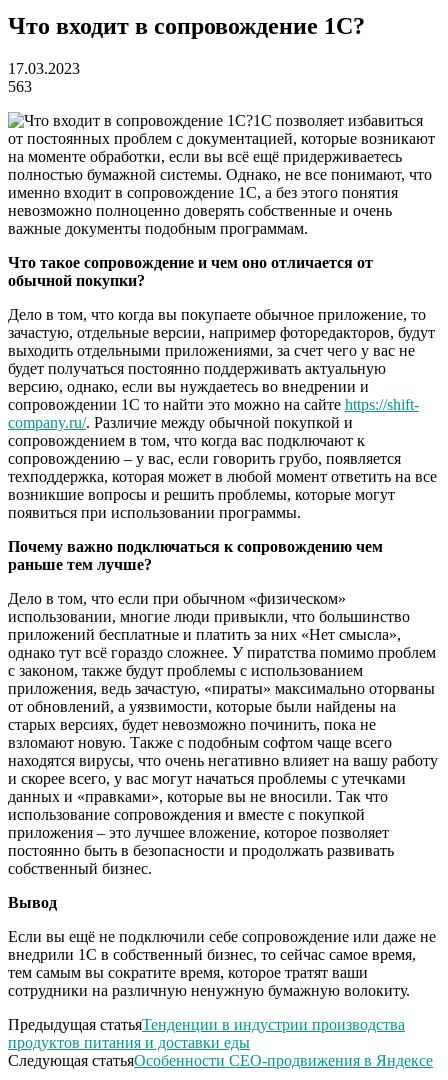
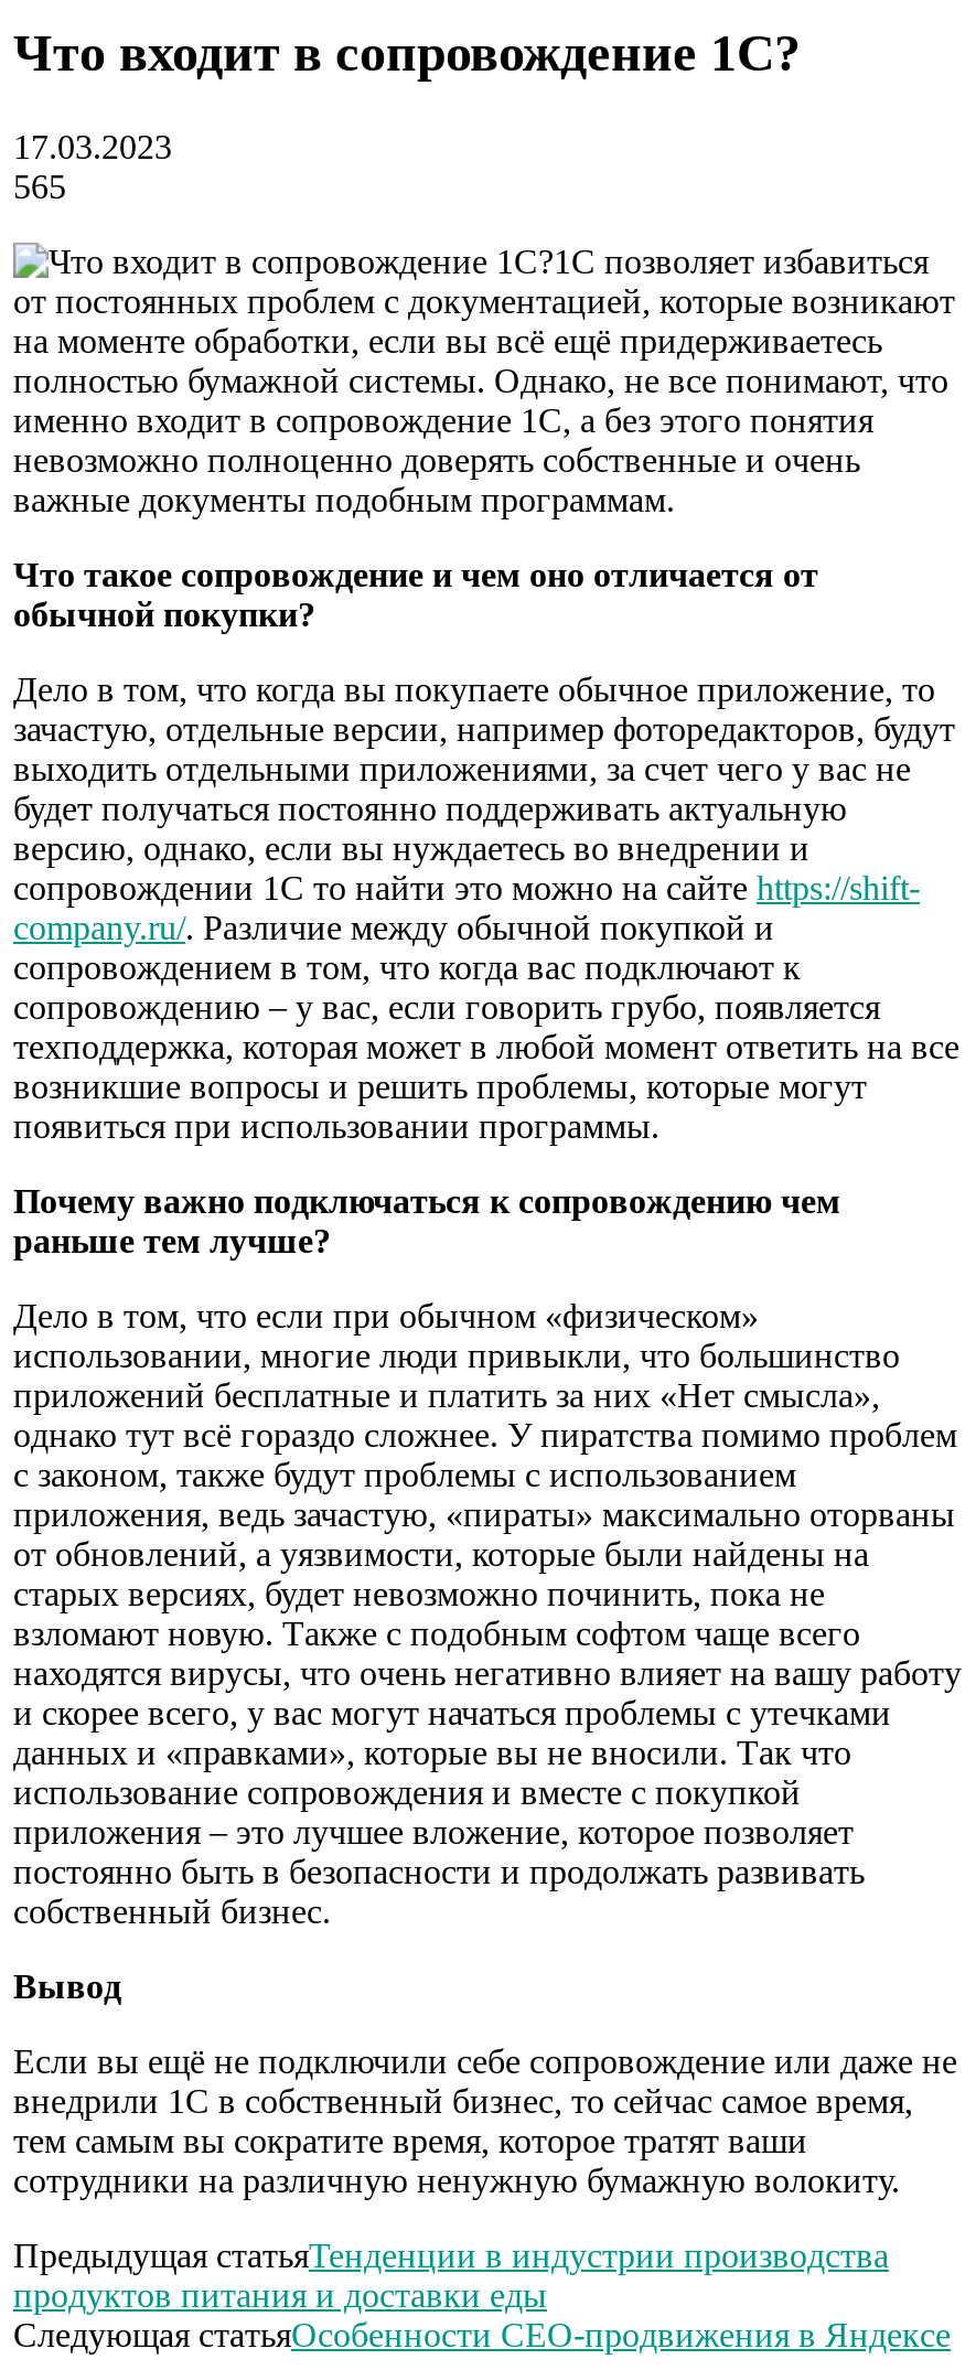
[8,78,32,95] 563 -> [13,168,66,206] 565

